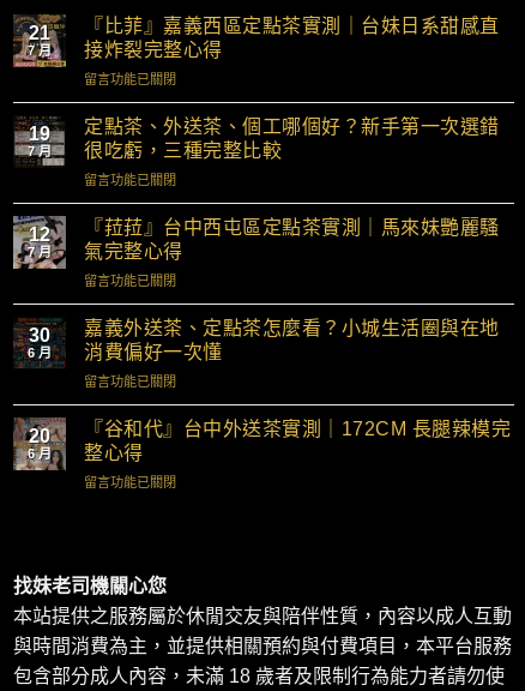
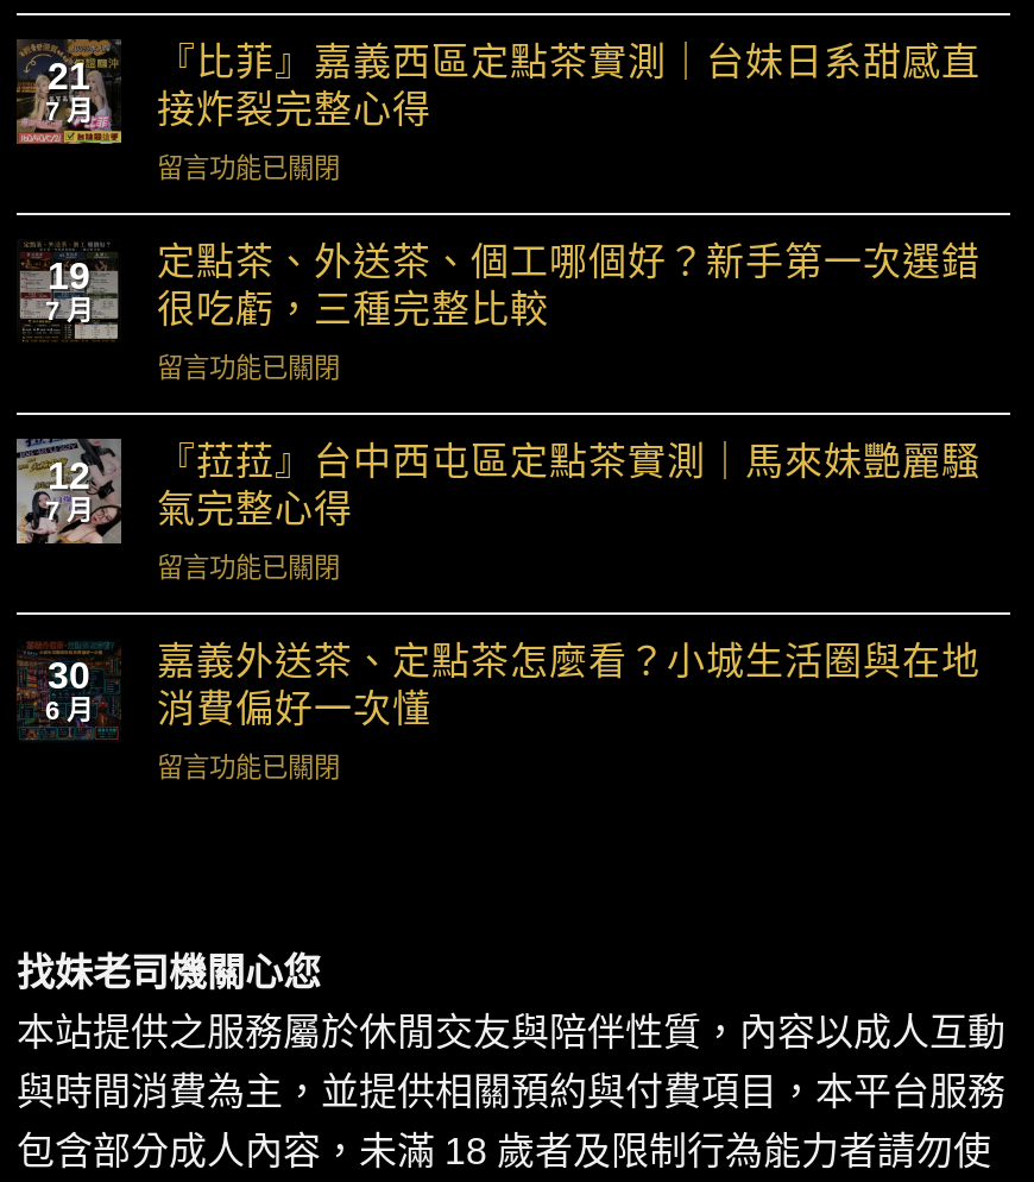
[84,418,511,489] 『谷和代』台中外送茶實測｜172CM 長腿辣模完 | 整心得 | 留言功能已關閉 -> none
[28,426,52,460] 20 | 6 月 -> none

